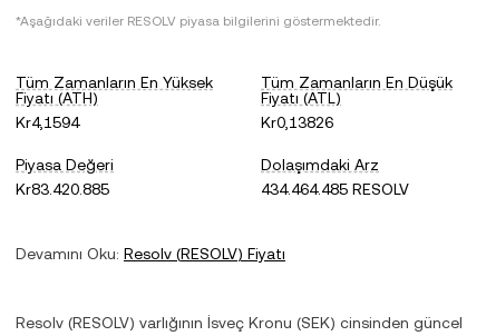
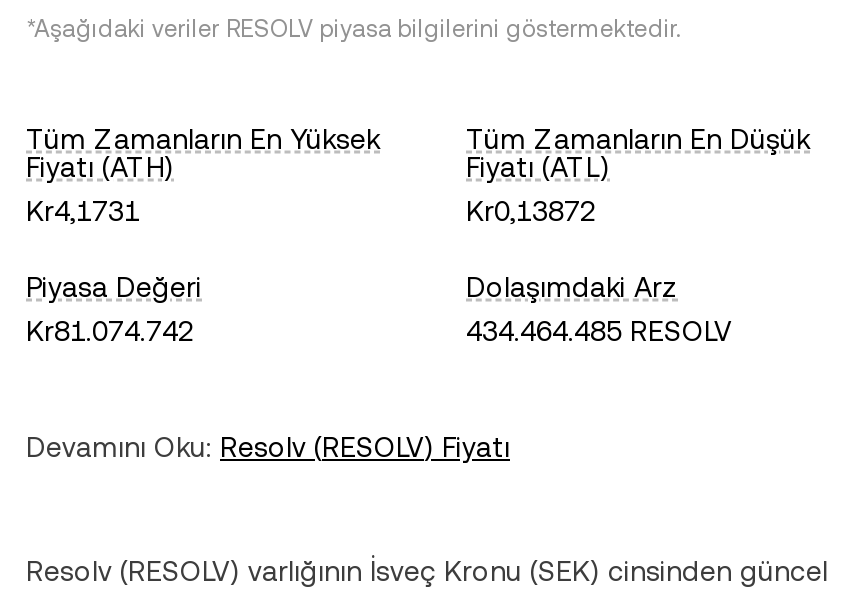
[16,113,79,131] Kr4,1594 -> [26,195,140,227] Kr4,1731
[261,113,333,131] Kr0,13826 -> [466,195,596,227] Kr0,13872
[16,180,109,198] Kr83.420.885 -> [26,315,194,347] Kr81.074.742

